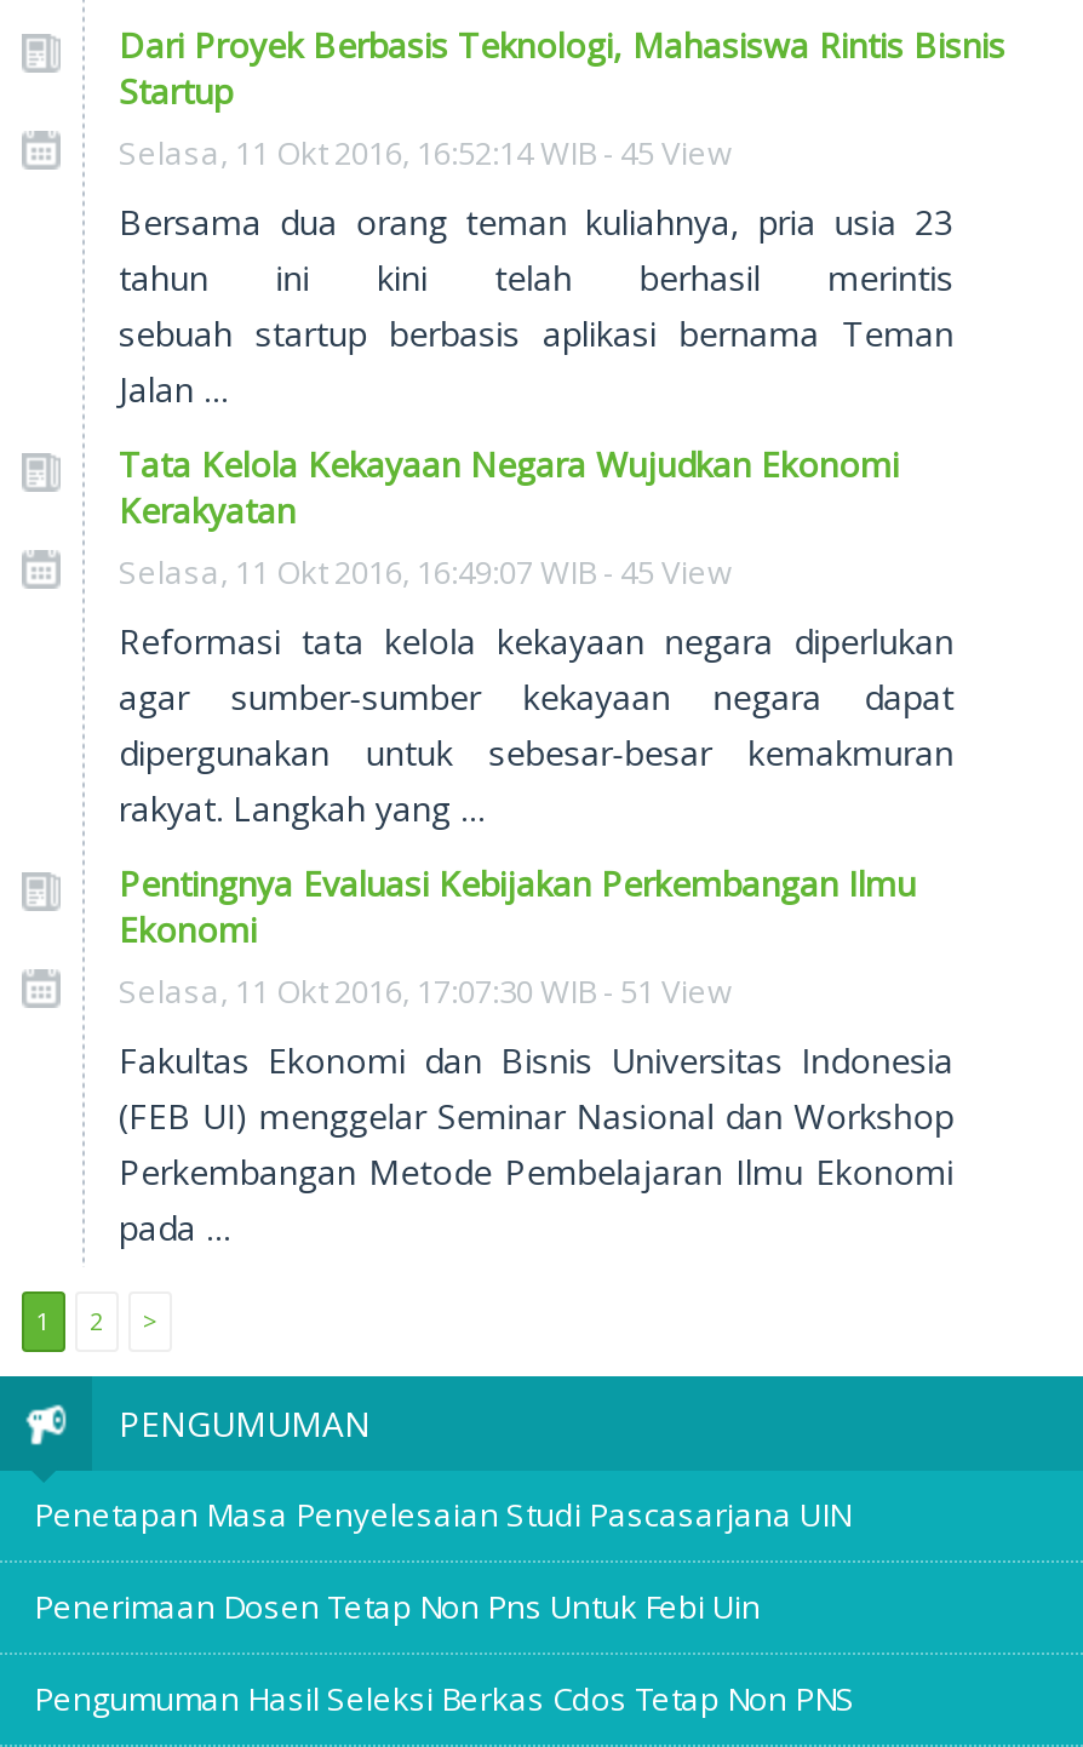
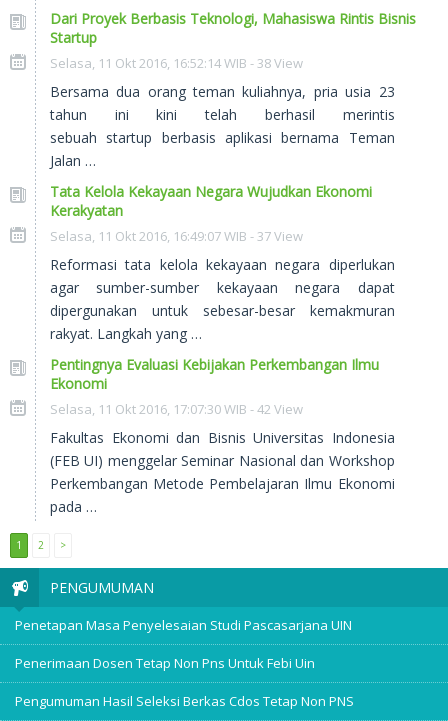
[119,130,732,173] Selasa, 11 Okt 2016, 16:52:14 WIB - 45 View -> [50,53,303,71] Selasa, 11 Okt 2016, 16:52:14 WIB - 38 View
[119,549,732,592] Selasa, 11 Okt 2016, 16:49:07 WIB - 45 View -> [50,226,303,244] Selasa, 11 Okt 2016, 16:49:07 WIB - 37 View
[119,968,732,1012] Selasa, 11 Okt 2016, 17:07:30 WIB - 51 View -> [50,399,303,417] Selasa, 11 Okt 2016, 17:07:30 WIB - 42 View

